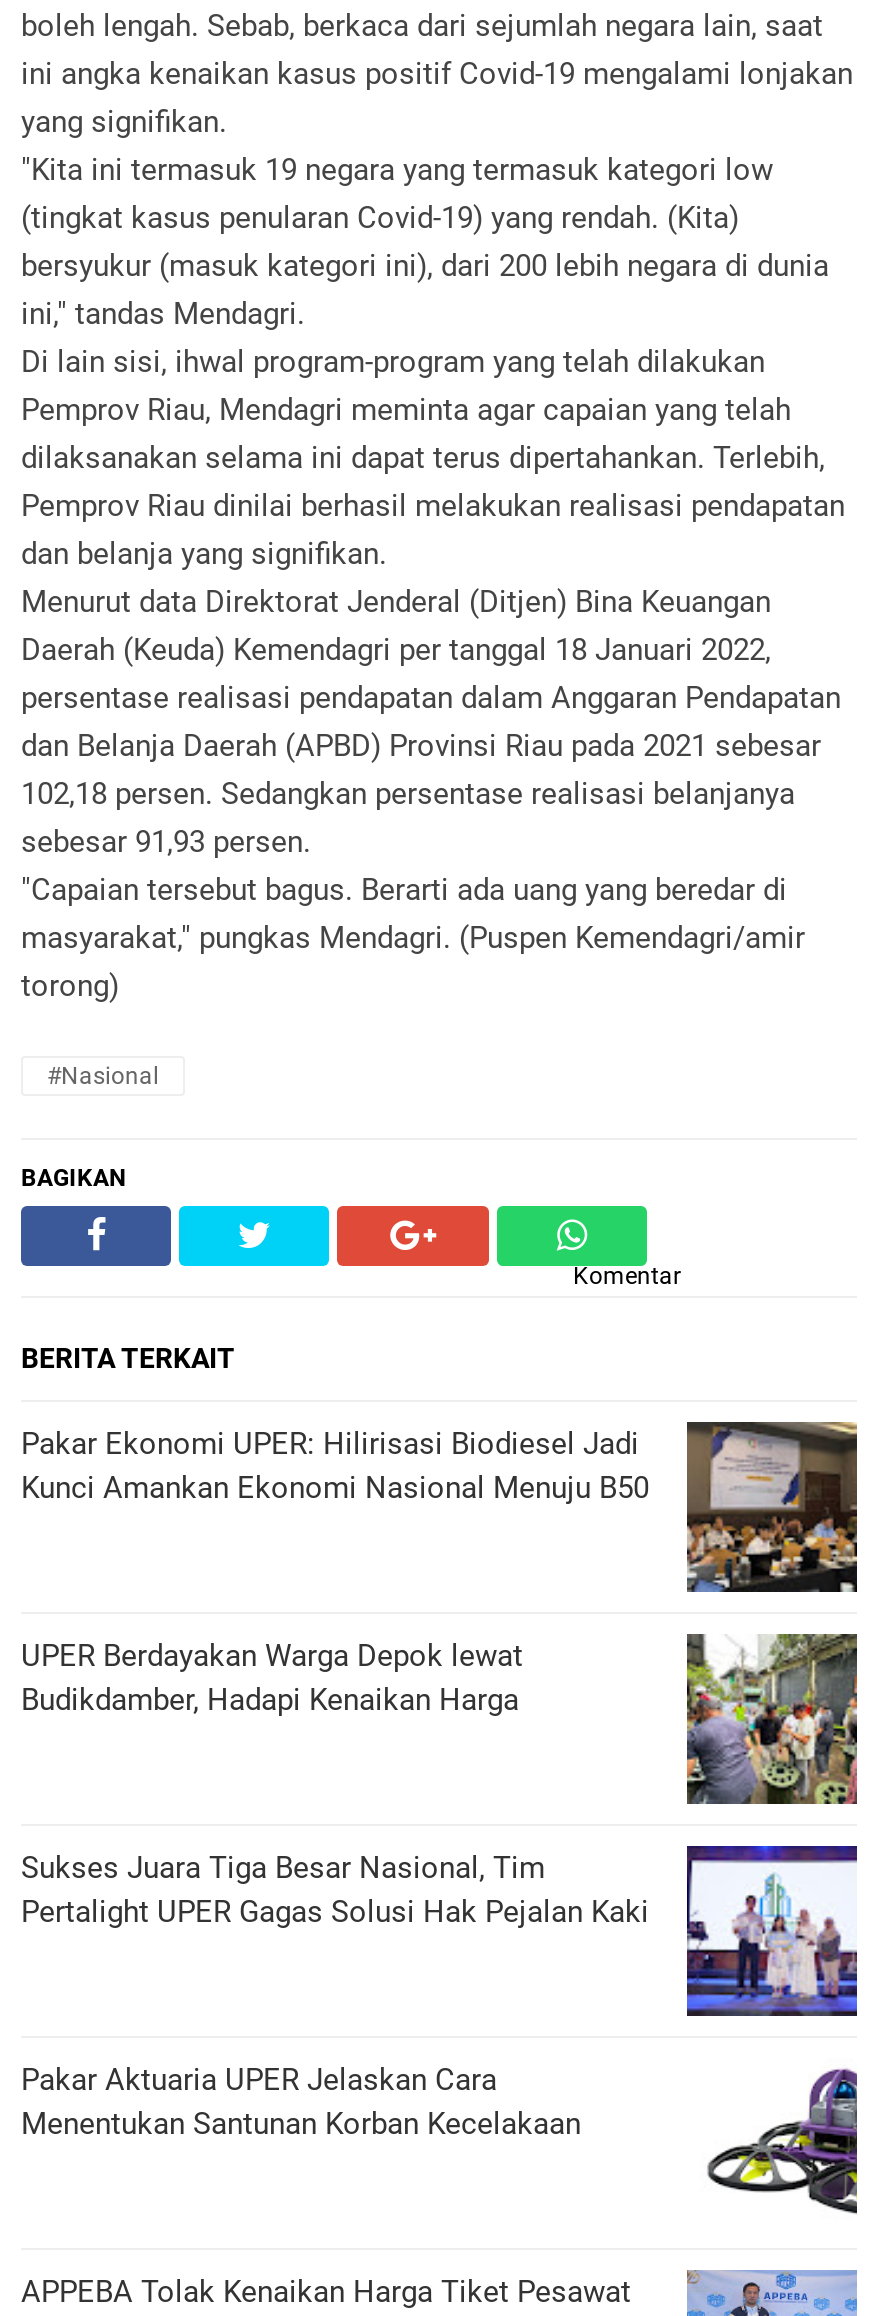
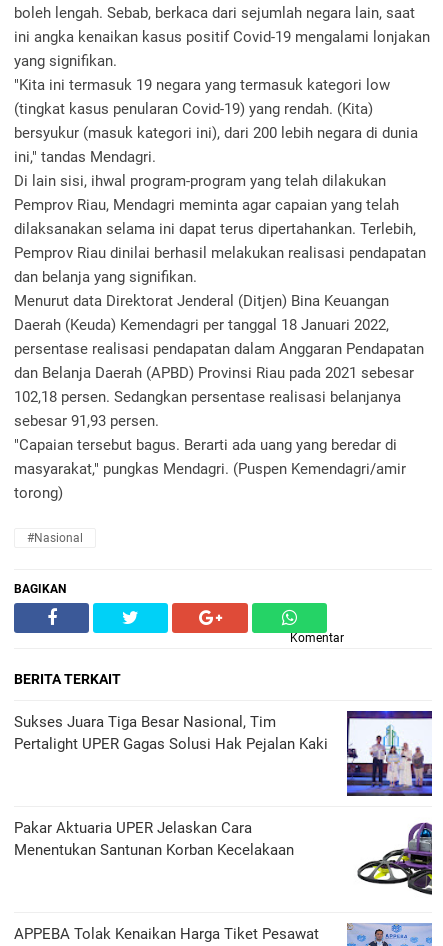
[21,1420,859,1594] [image] | Pakar Ekonomi UPER: Hilirisasi Biodiesel Jadi | Kunci Amankan Ekonomi Nasional Menuju B50 -> none
[21,1638,523,1718] UPER Berdayakan Warga Depok lewat | Budikdamber, Hadapi Kenaikan Harga -> none
[685,1632,859,1806] [image] -> none

